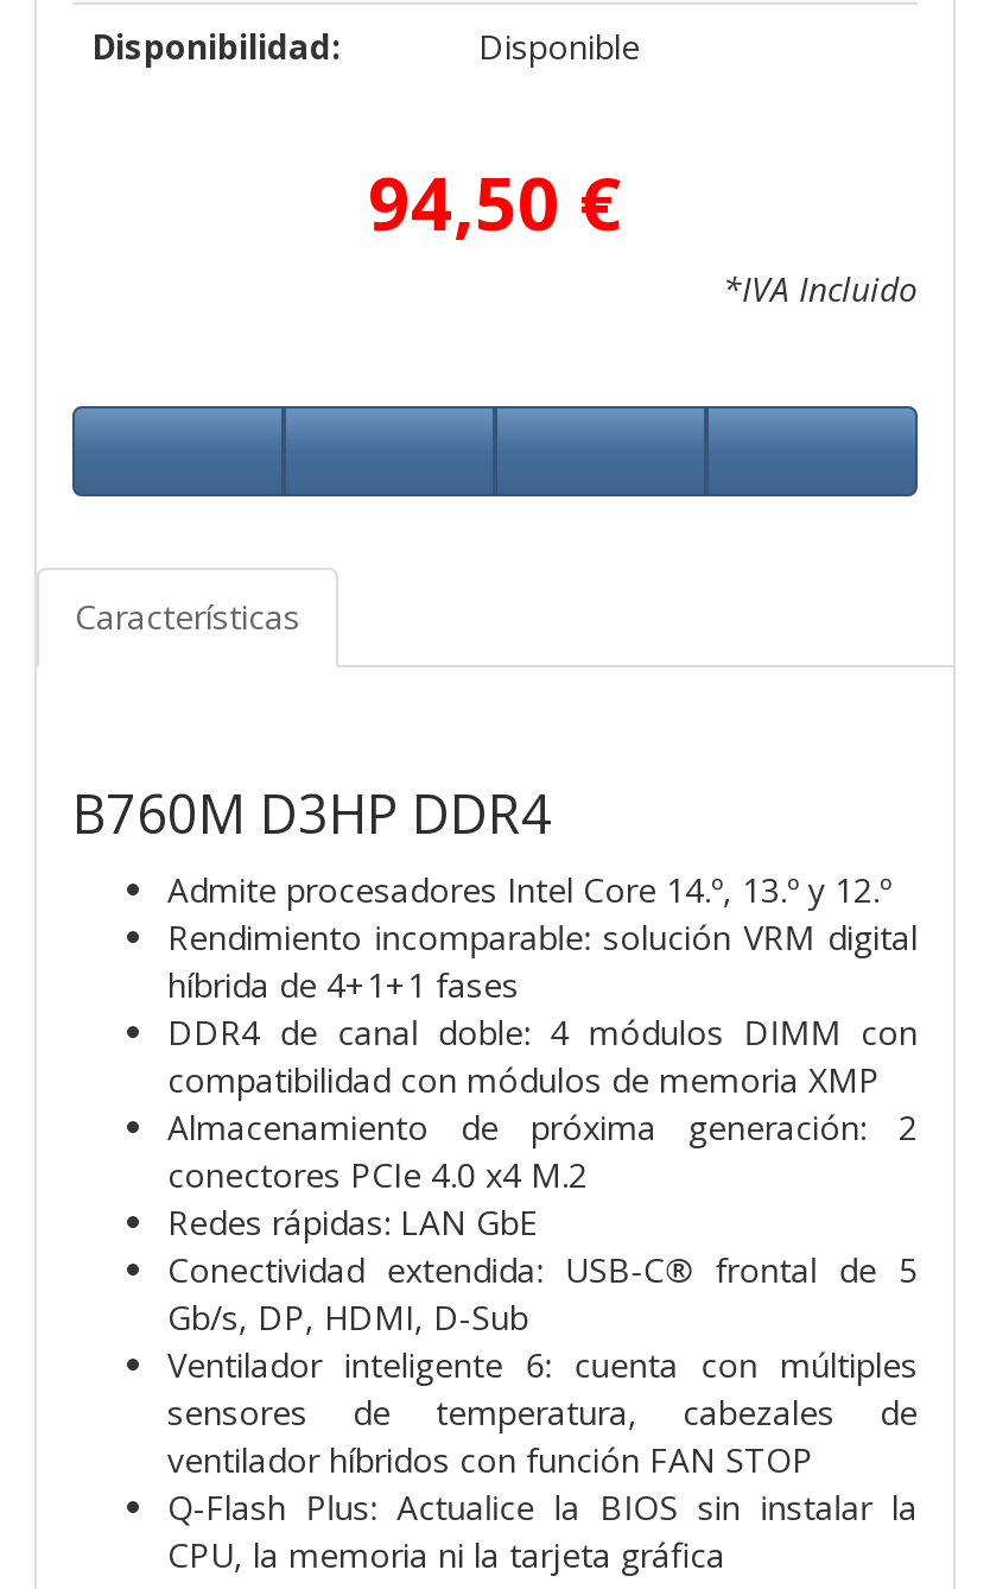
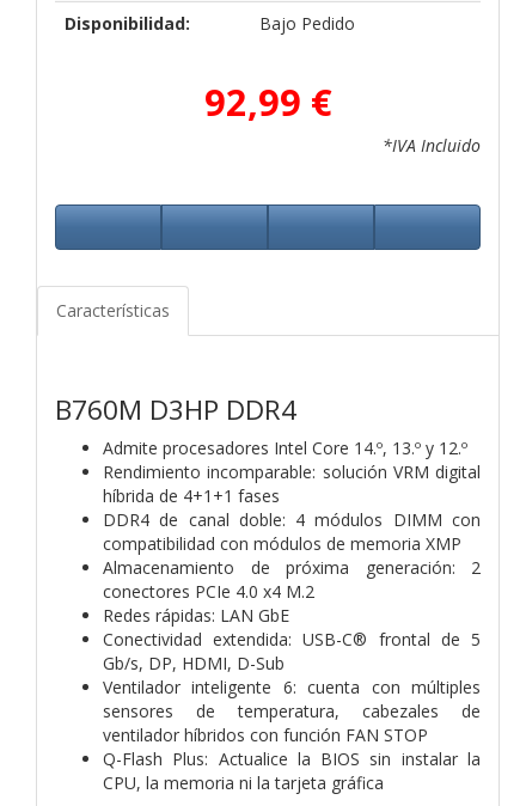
[478,23,640,68] Disponible -> [259,12,355,34] Bajo Pedido
[368,151,622,251] 94,50 € -> [204,76,332,126] 92,99 €

